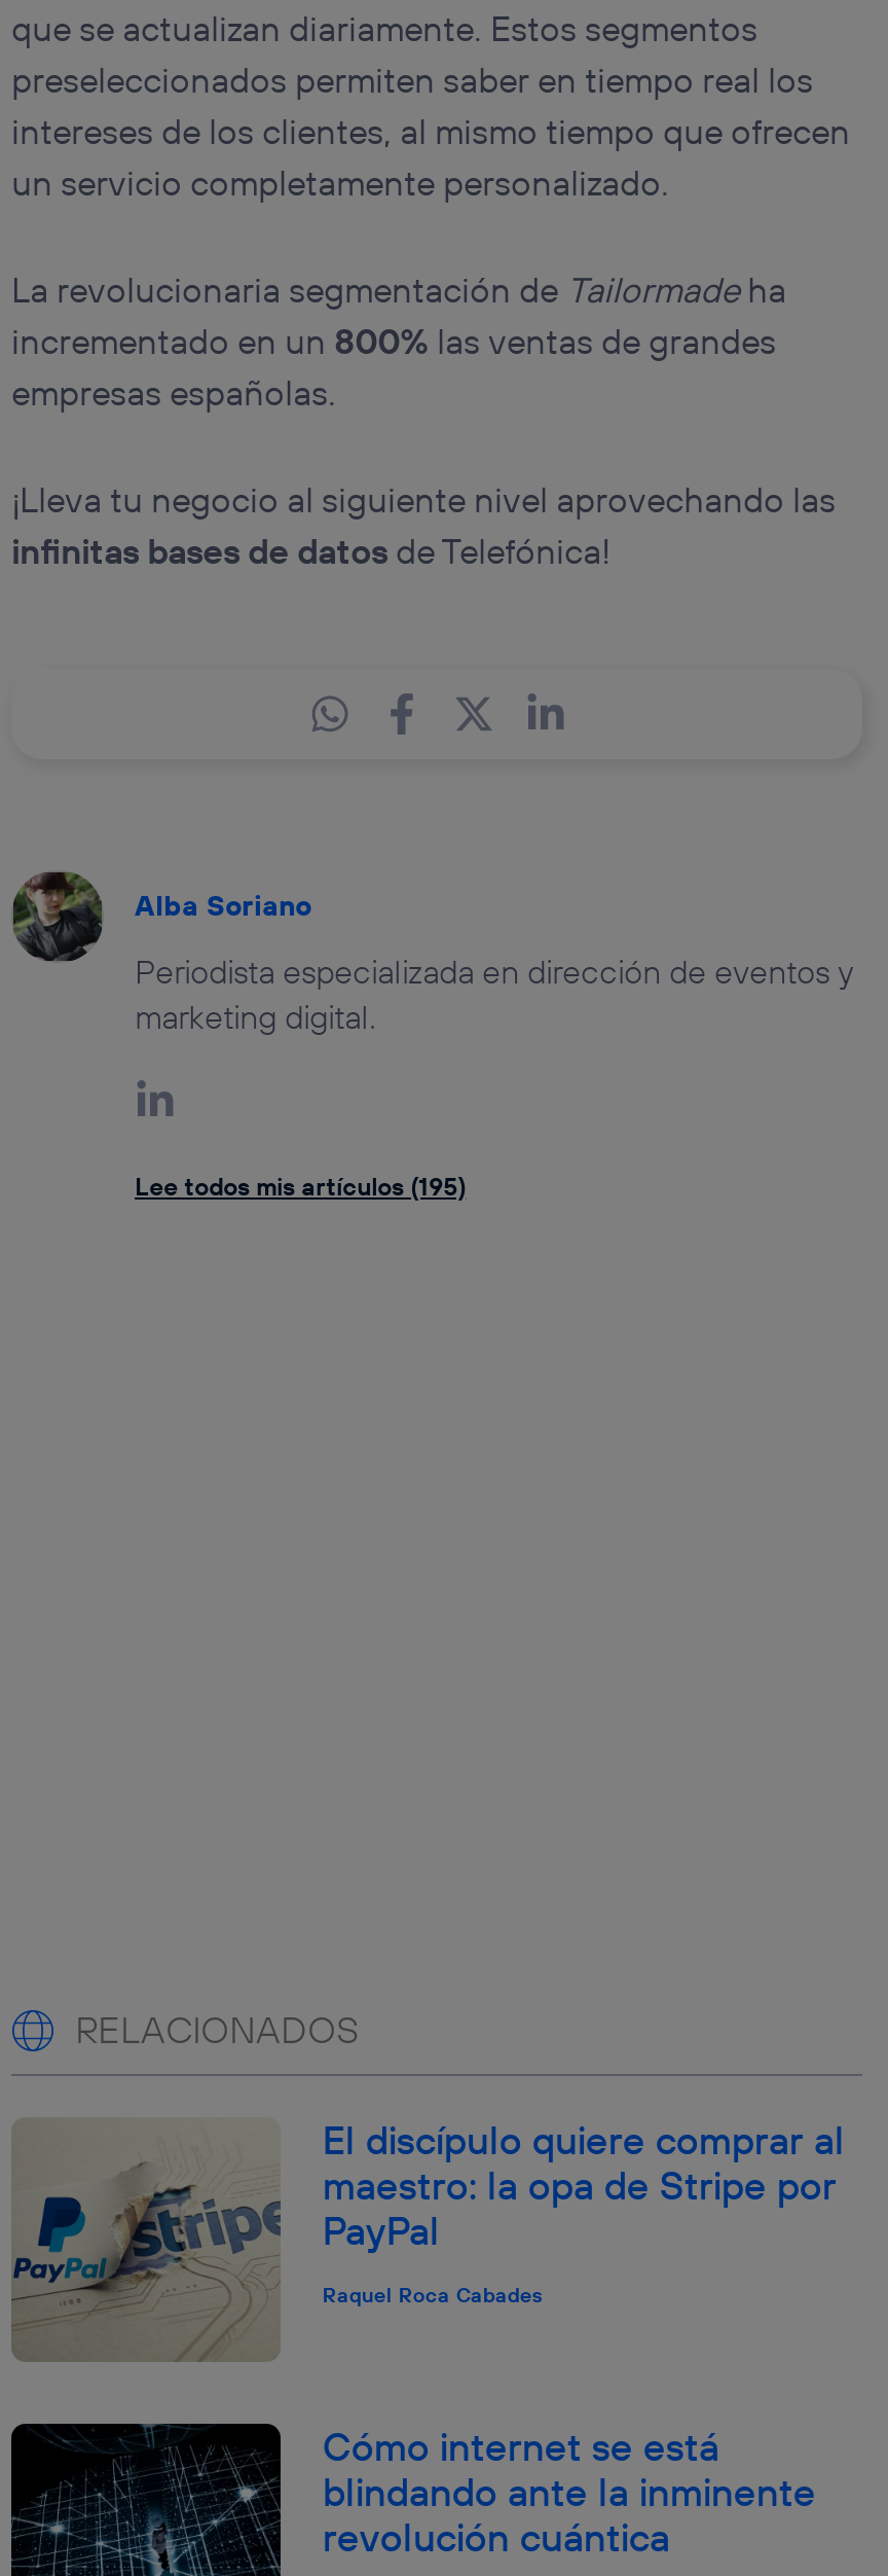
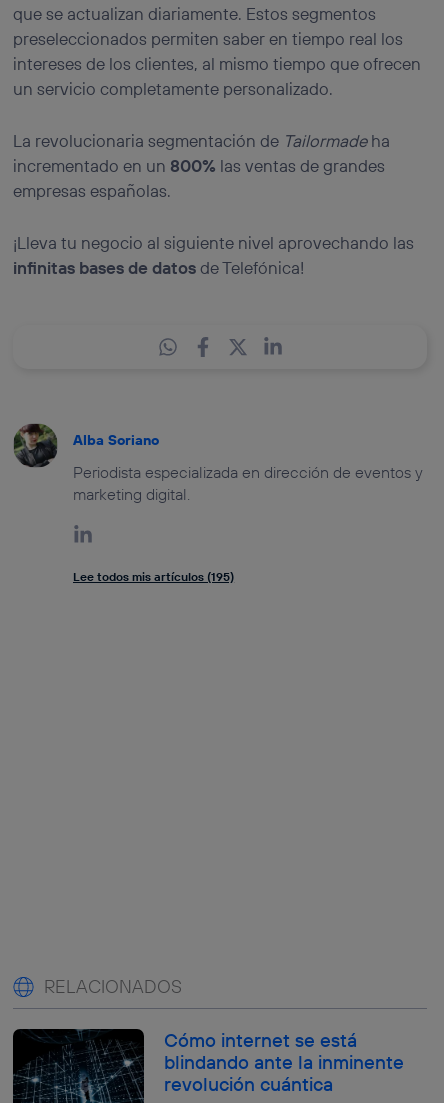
[11,2115,845,2362] [image] | El discípulo quiere comprar al | maestro: la opa de Stripe por | PayPal | Raquel Roca Cabades -> none

